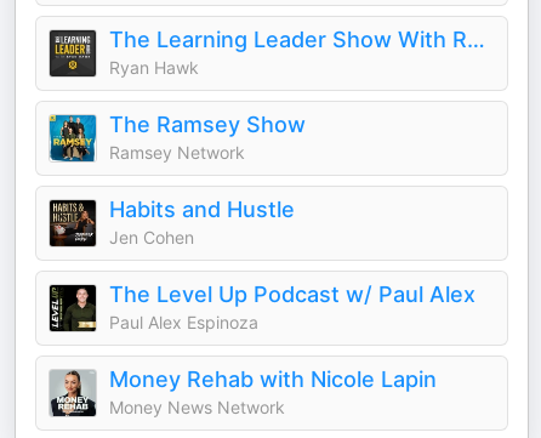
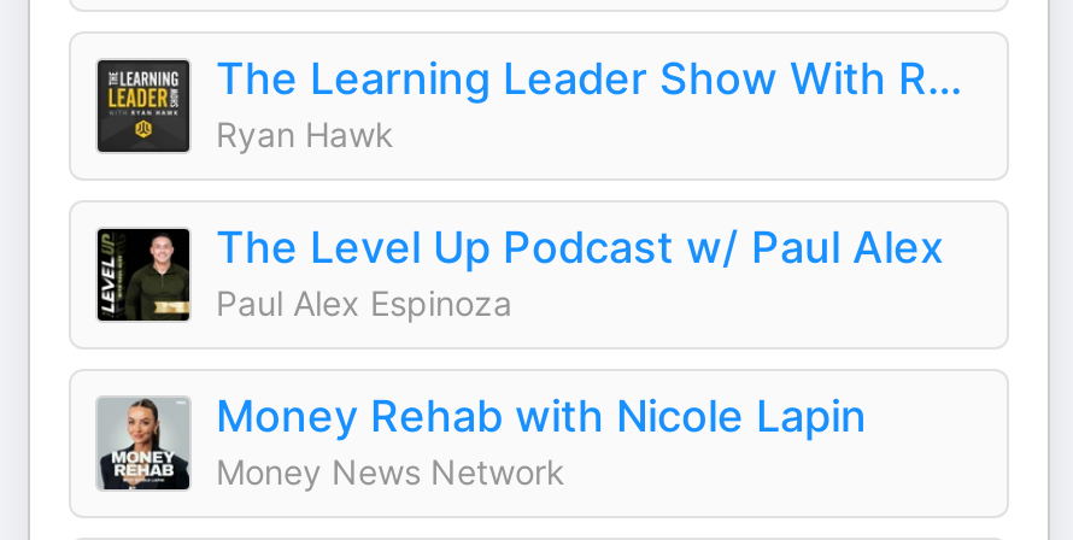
[49,112,306,248] [image] | The Ramsey Show | Ramsey Network | Habits and Hustle | Jen Cohen -> none
[52,201,92,245] [image] -> none

